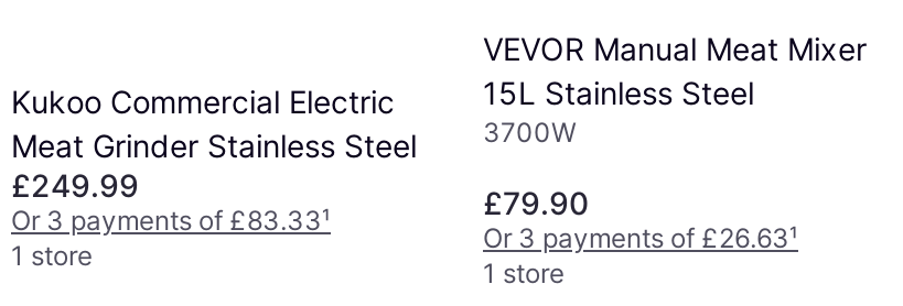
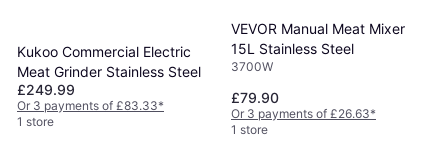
[11,203,331,236] Or 3 payments of £83.33¹ -> [17,98,164,113] Or 3 payments of £83.33*
[483,221,798,254] Or 3 payments of £26.63¹ -> [231,106,376,121] Or 3 payments of £26.63*

